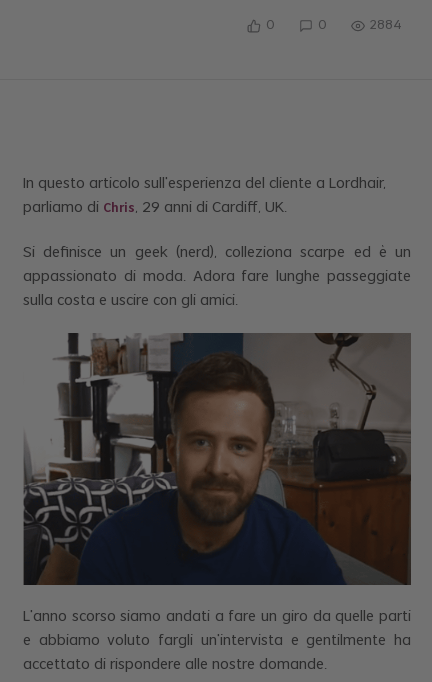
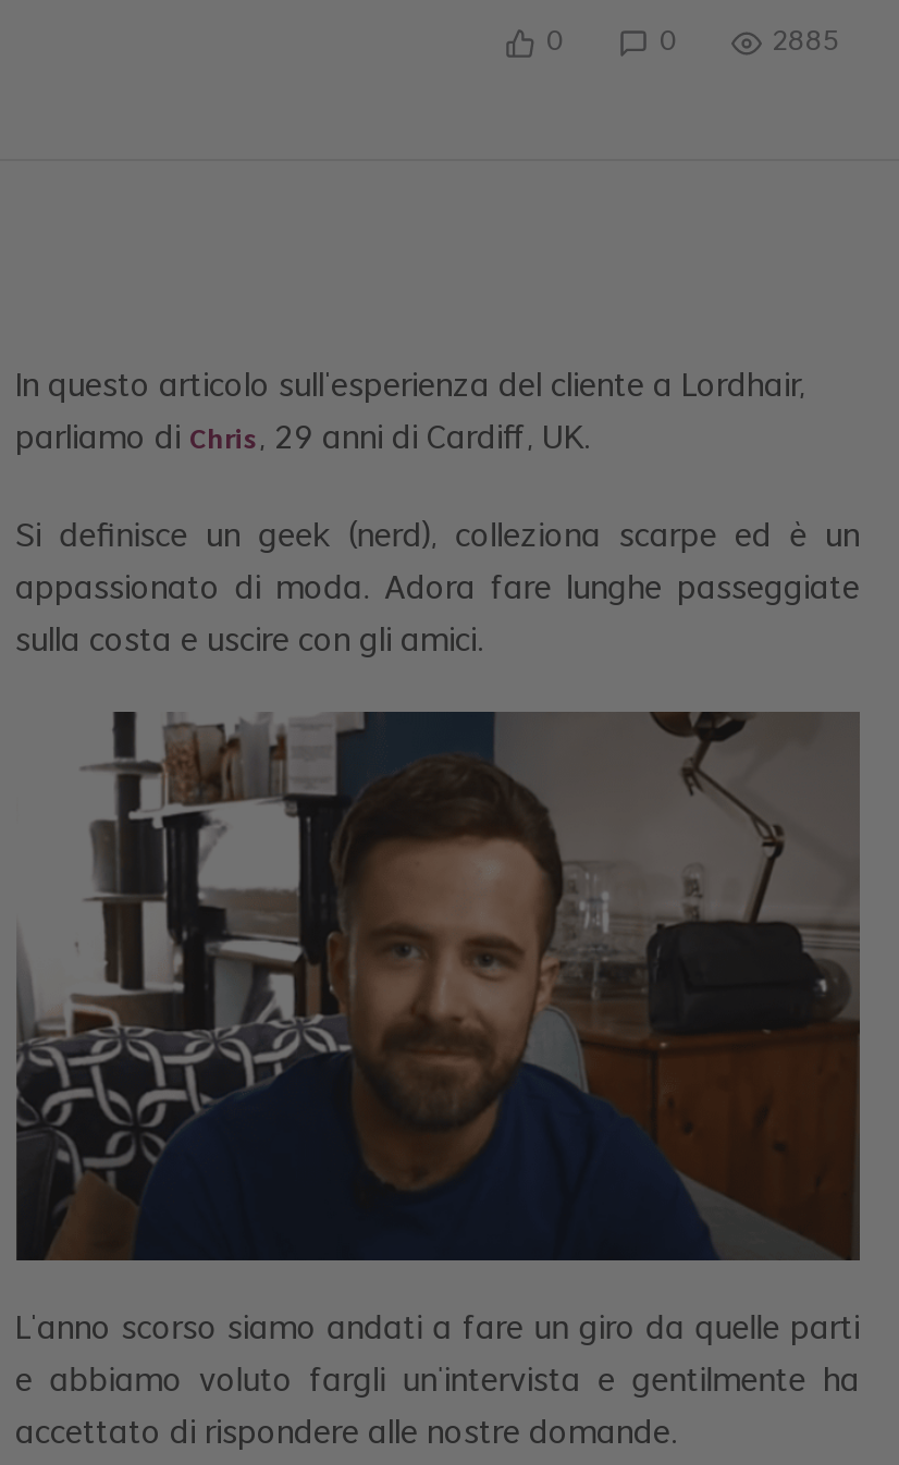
[370,18,402,32] 2884 -> [773,26,840,57] 2885

